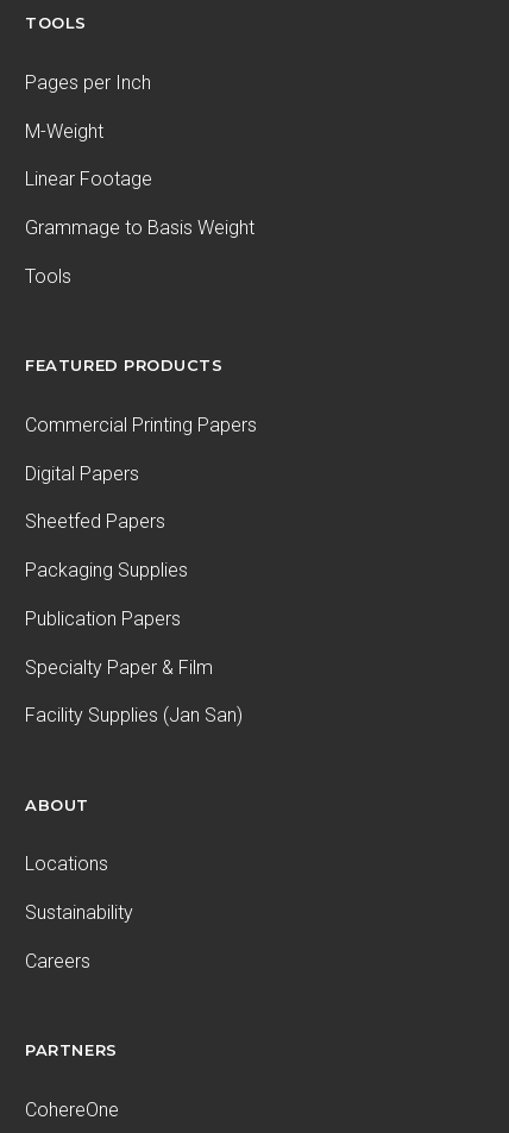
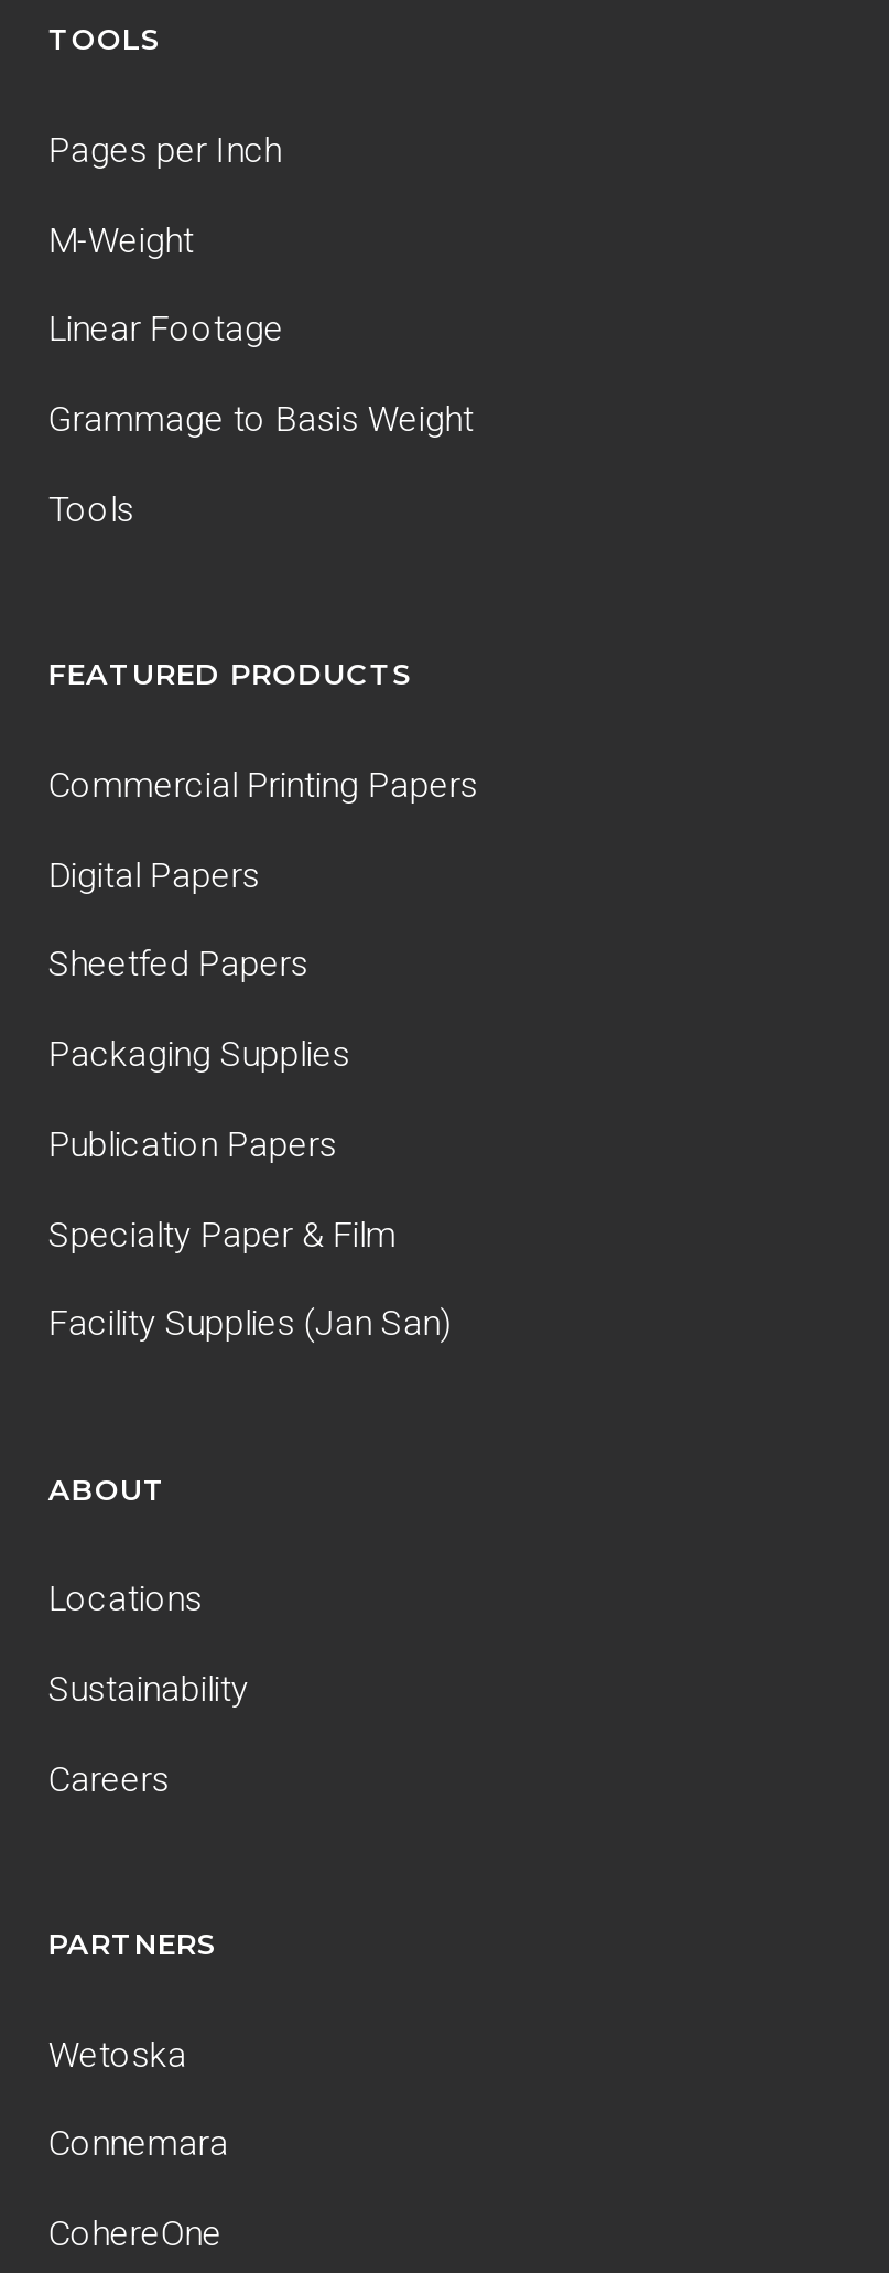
none -> [48,2033,229,2165] Wetoska | Connemara

